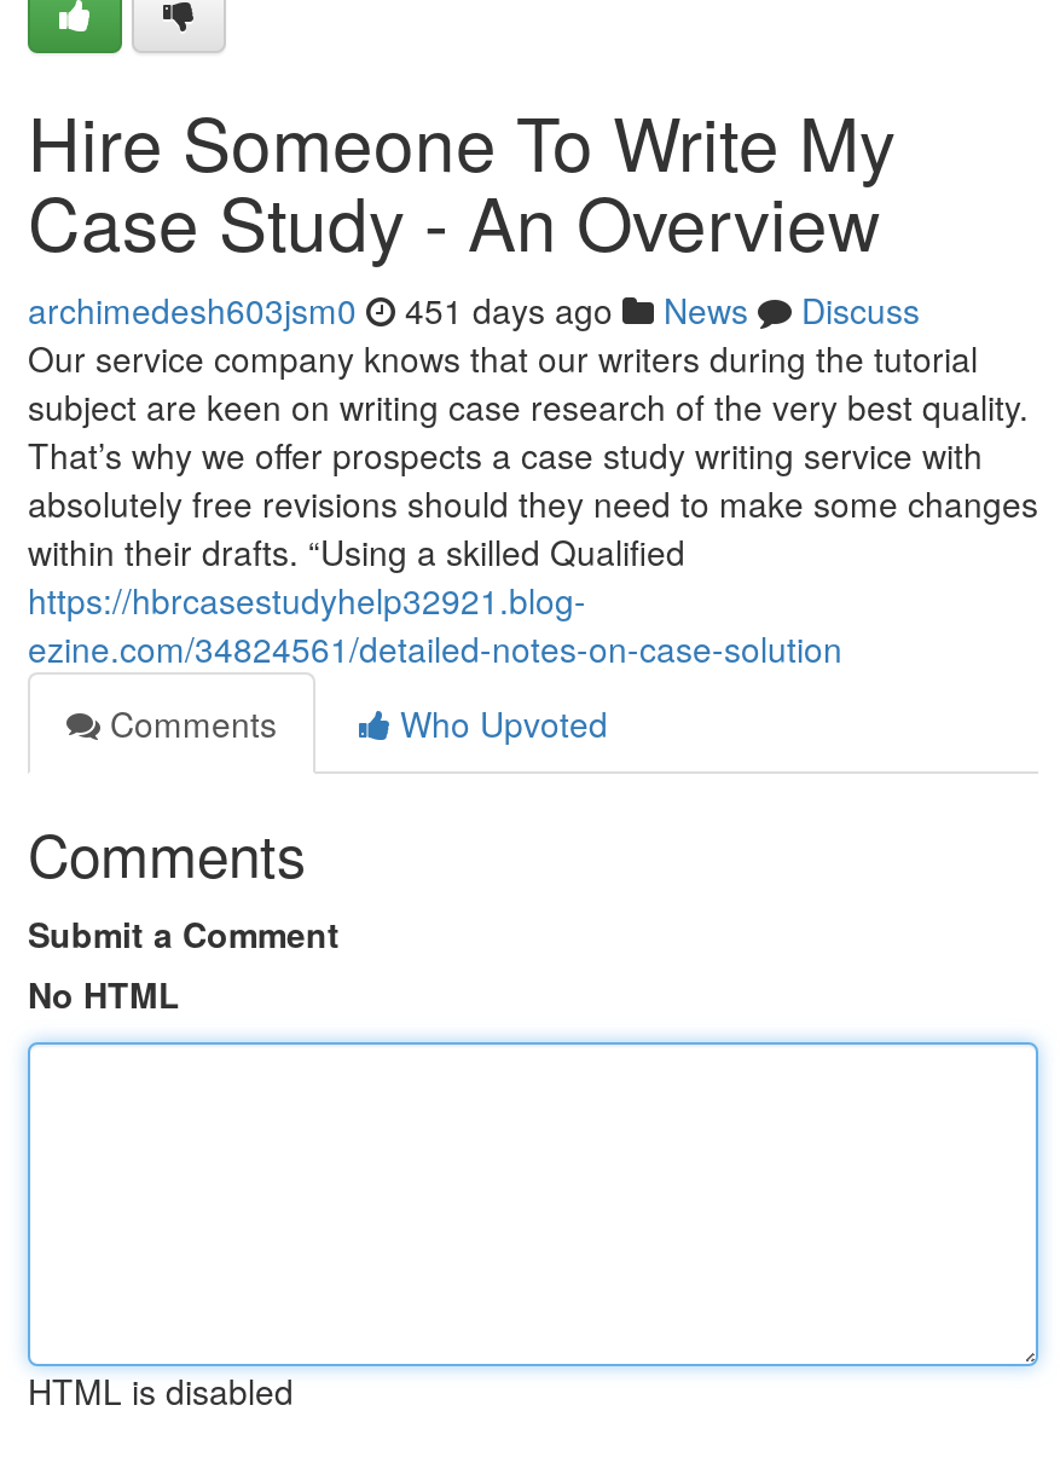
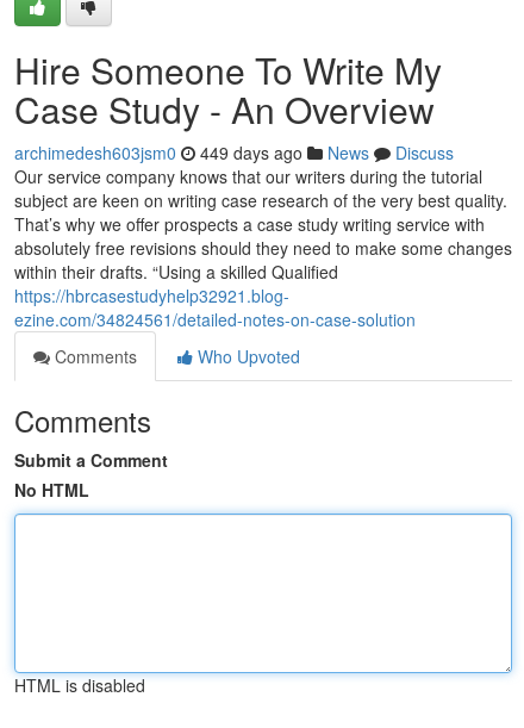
[28,285,920,334] archimedesh603jsm0 451 days ago News Discuss -> [14,141,454,164] archimedesh603jsm0 449 days ago News Discuss

